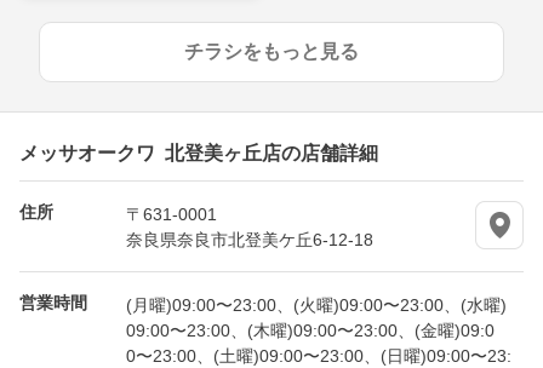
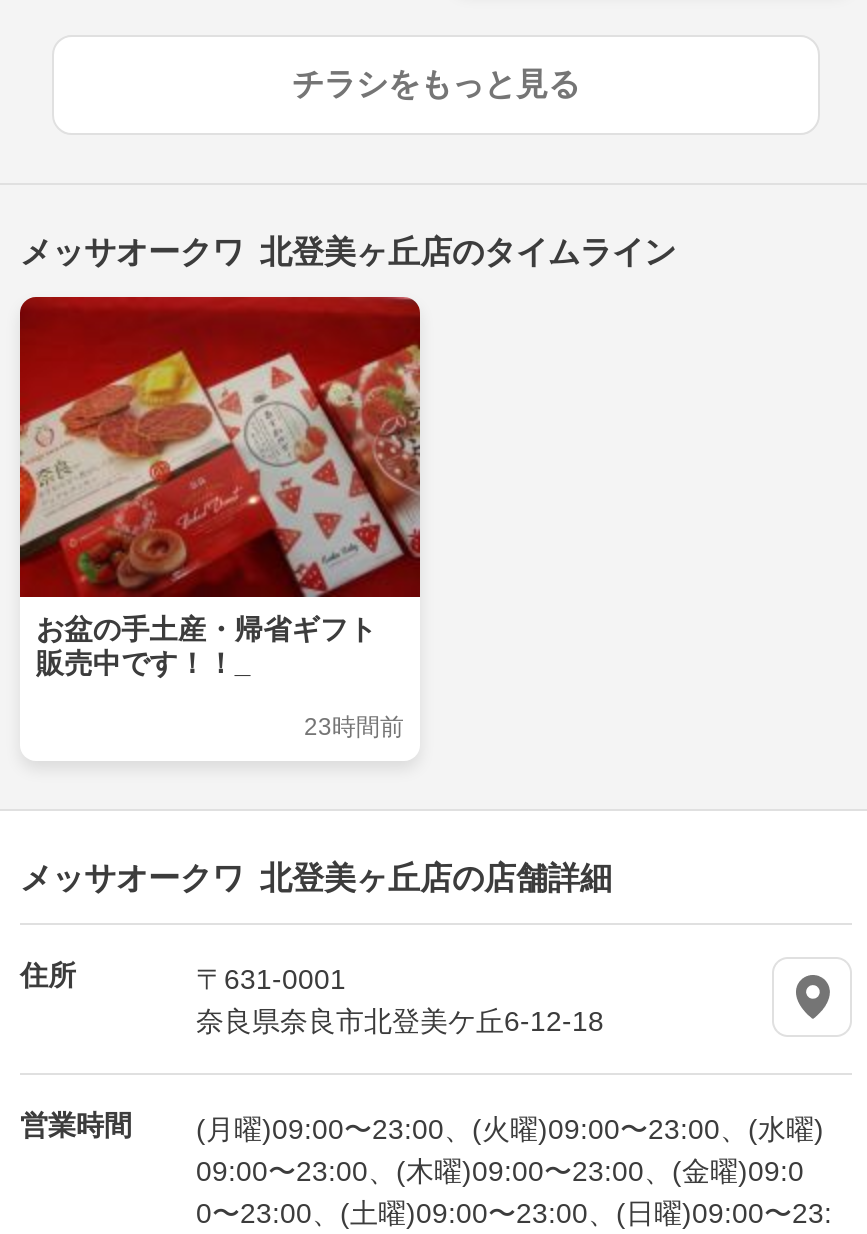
none -> [18,294,422,742] [image] | お盆の手土産・帰省ギフト | 販売中です！！_ | 23時間前
none -> [20,234,676,266] メッサオークワ 北登美ヶ丘店のタイムライン

